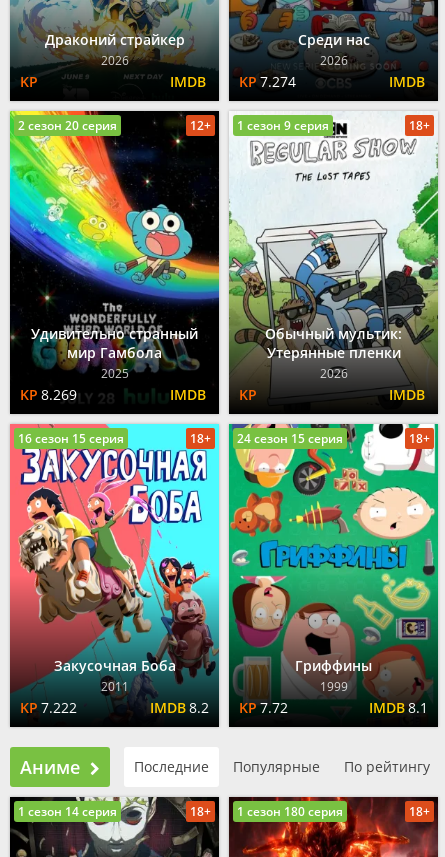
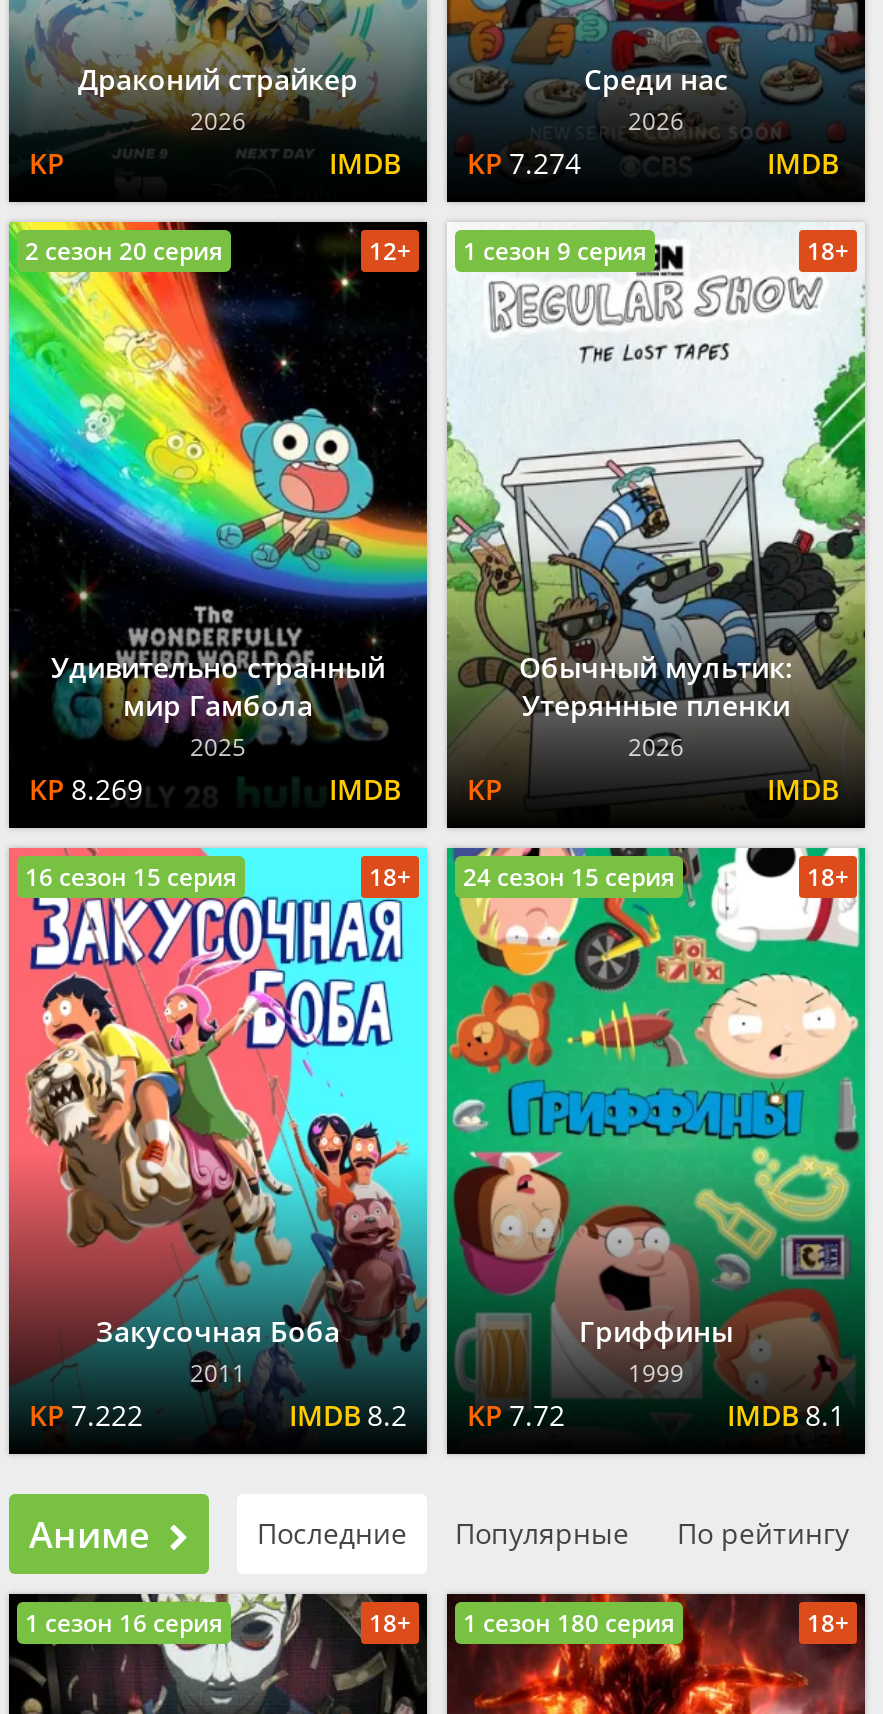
[18,803,117,820] 1 сезон 14 серия -> [25,1606,223,1640] 1 сезон 16 серия

